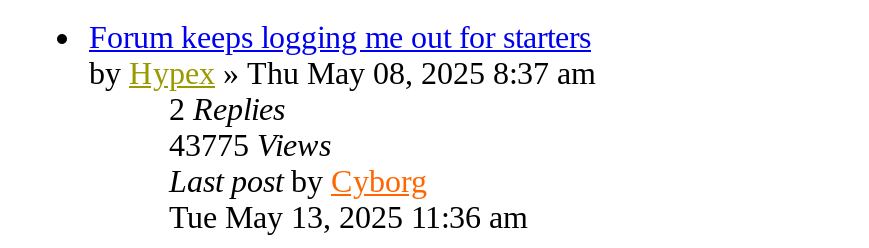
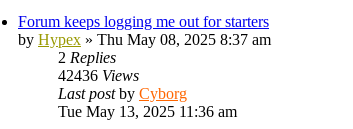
[169,128,331,162] 43775 Views -> [58,67,139,84] 42436 Views

